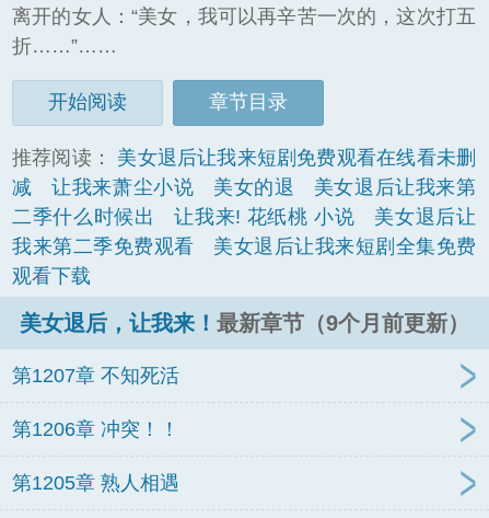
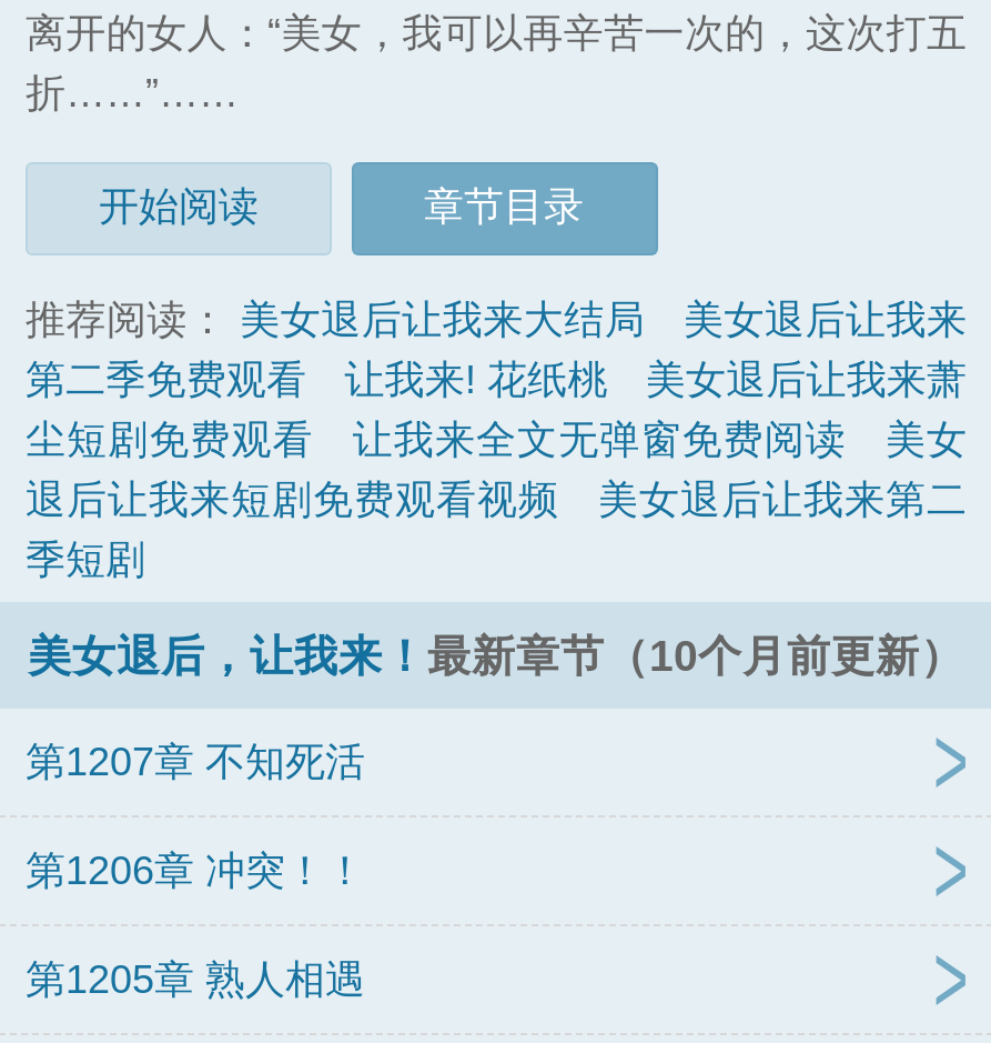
[12,147,476,287] 推荐阅读：美女退后让我来短剧免费观看在线看未删 | 减 | 让我来萧尘小说 | 美女的退 | 美女退后让我来第 | 二季什么时候出 | 让我来! 花纸桃 小说 | 美女退后让 | 我来第二季免费观看 | 美女退后让我来短剧全集免费 | 观看下载 -> [26,298,967,583] 推荐阅读：美女退后让我来大结局 | 美女退后让我来 | 第二季免费观看 | 让我来! 花纸桃 | 美女退后让我来萧 | 尘短剧免费观看 | 让我来全文无弹窗免费阅读 | 美女 | 退后让我来短剧免费观看视频 | 美女退后让我来第二 | 季短剧
[19,311,469,335] 美女退后，让我来！最新章节（9个月前更新） -> [28,631,964,680] 美女退后，让我来！最新章节（10个月前更新）

